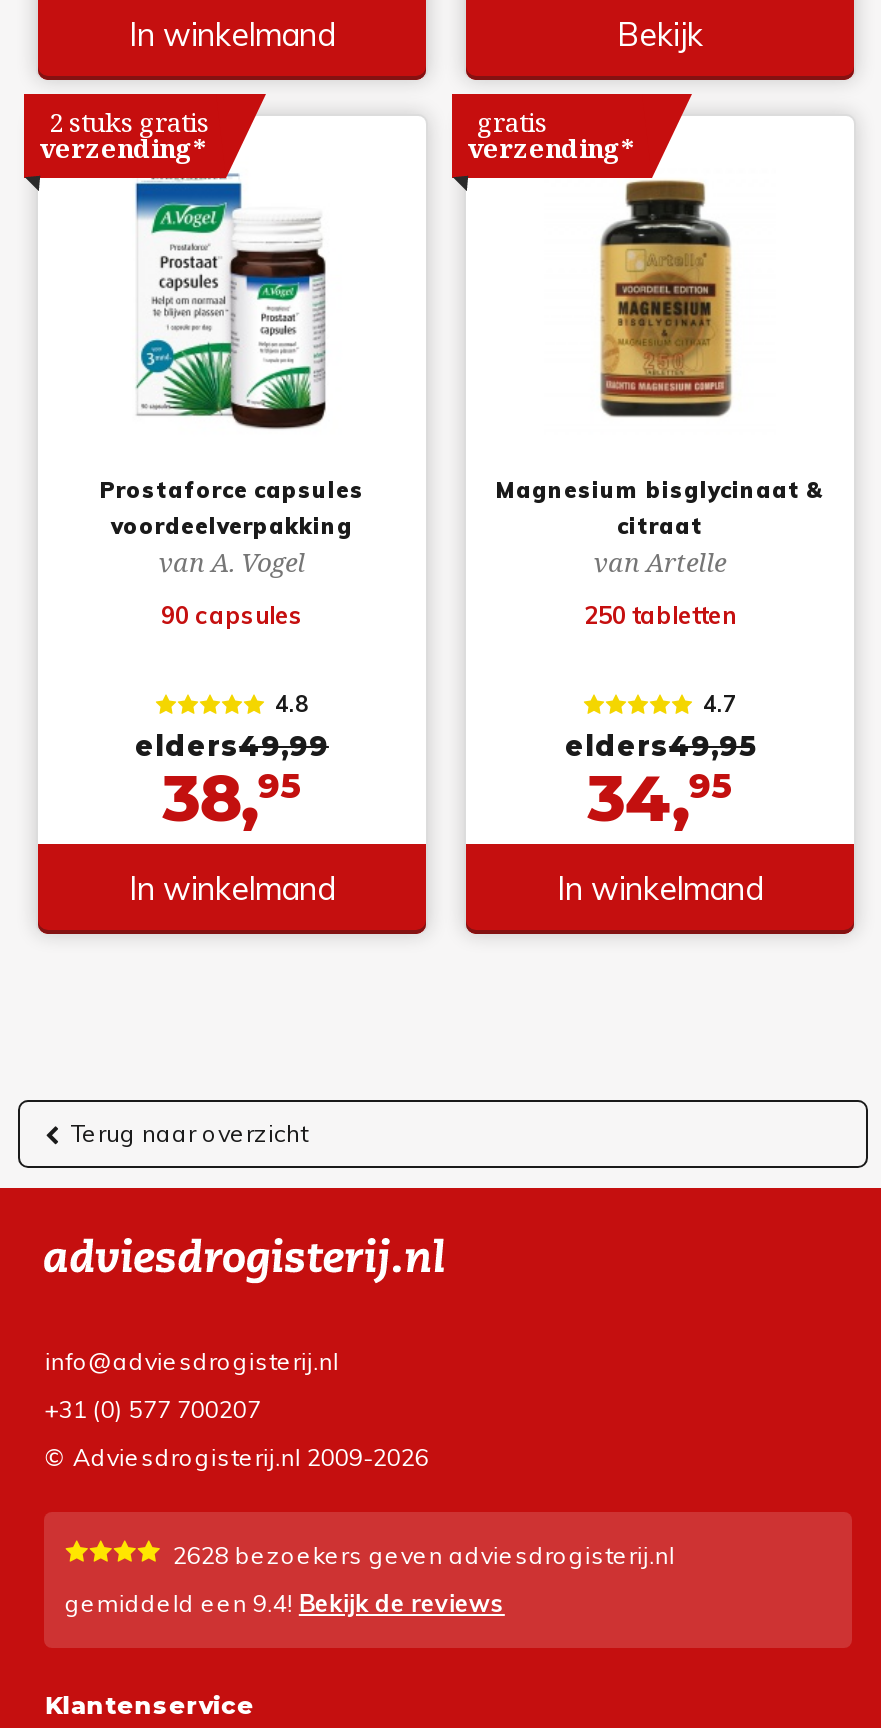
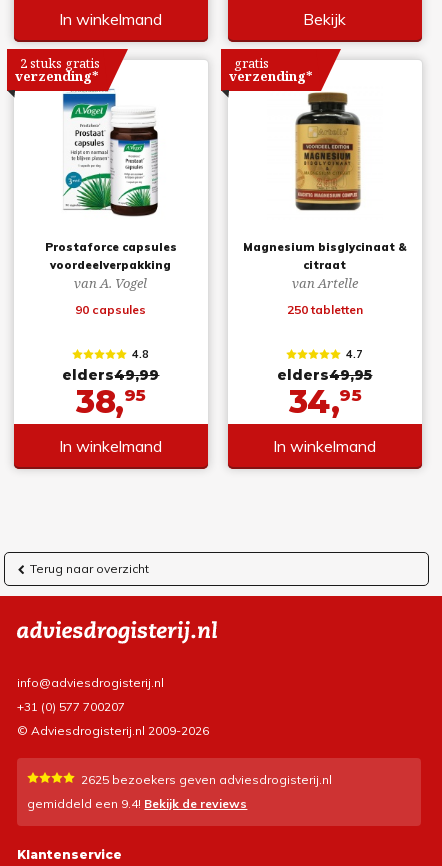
[173,1540,675,1570] 2628 bezoekers geven adviesdrogisterij.nl -> [81,772,332,787] 2625 bezoekers geven adviesdrogisterij.nl

